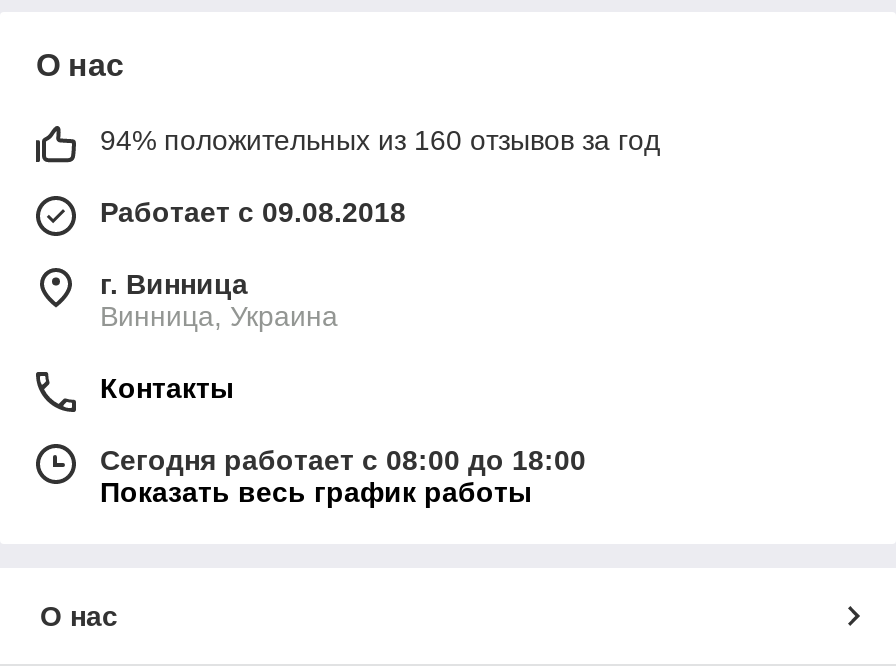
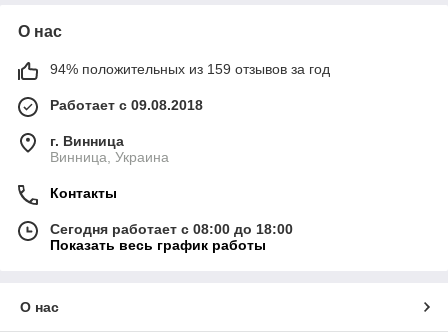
[100,124,660,156] 94% положительных из 160 отзывов за год -> [50,61,330,77] 94% положительных из 159 отзывов за год

